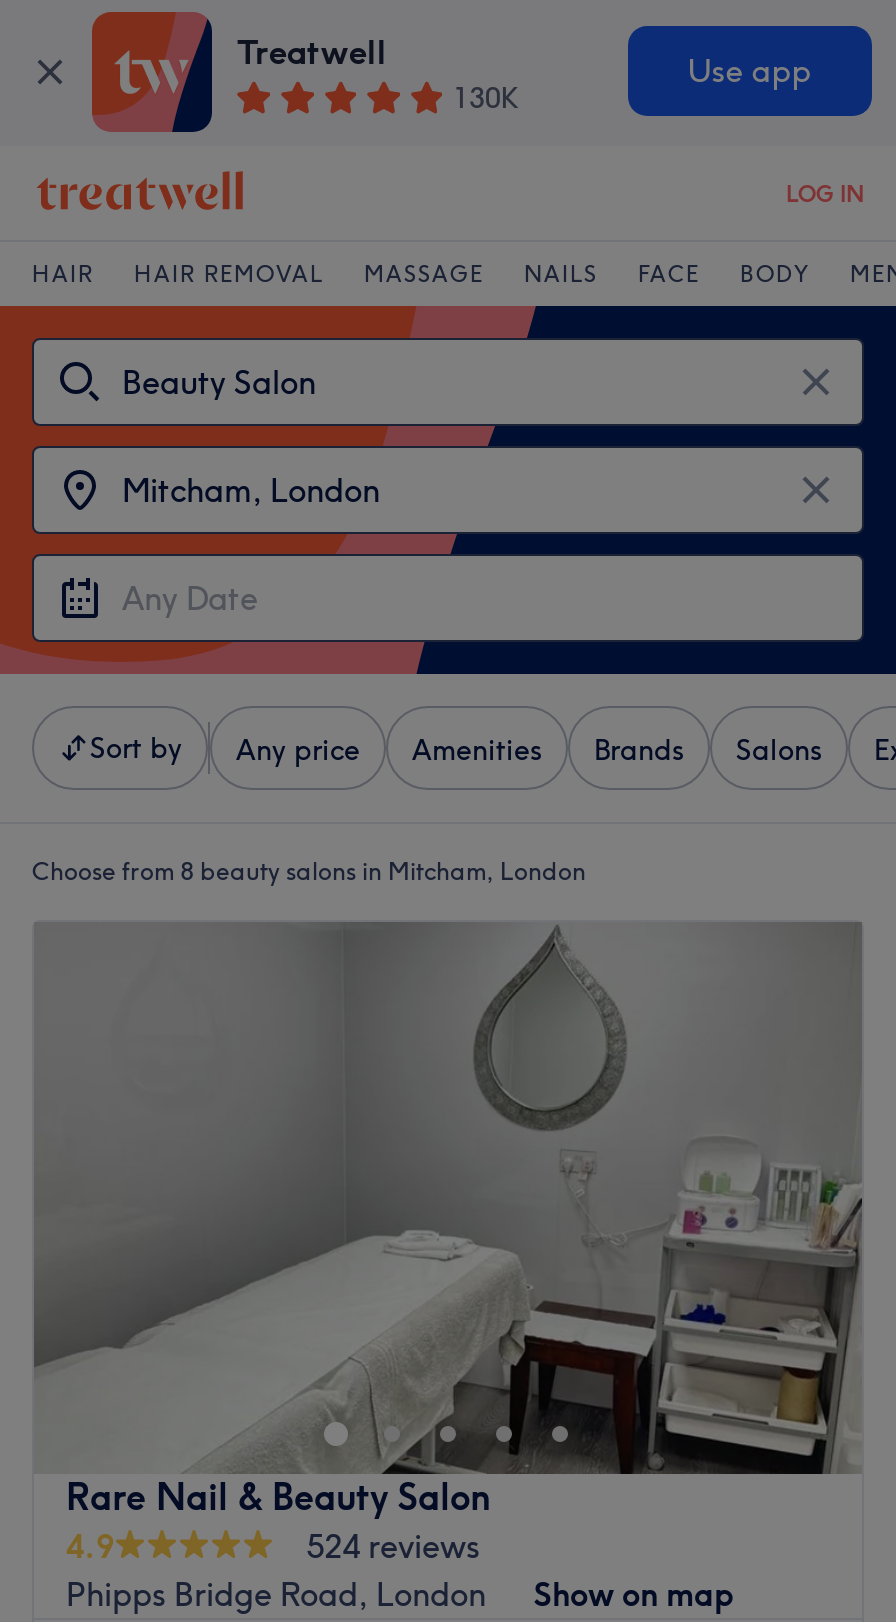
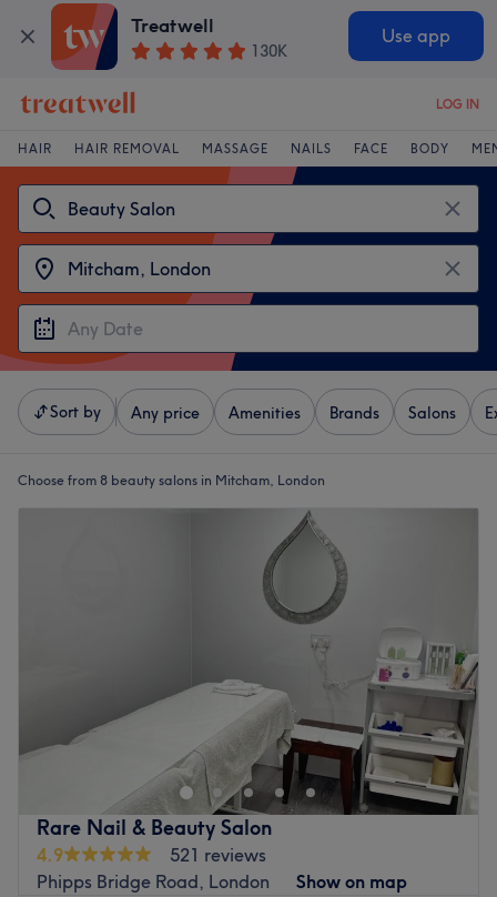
[306,1526,480,1566] 524 reviews -> [170,844,266,866] 521 reviews

